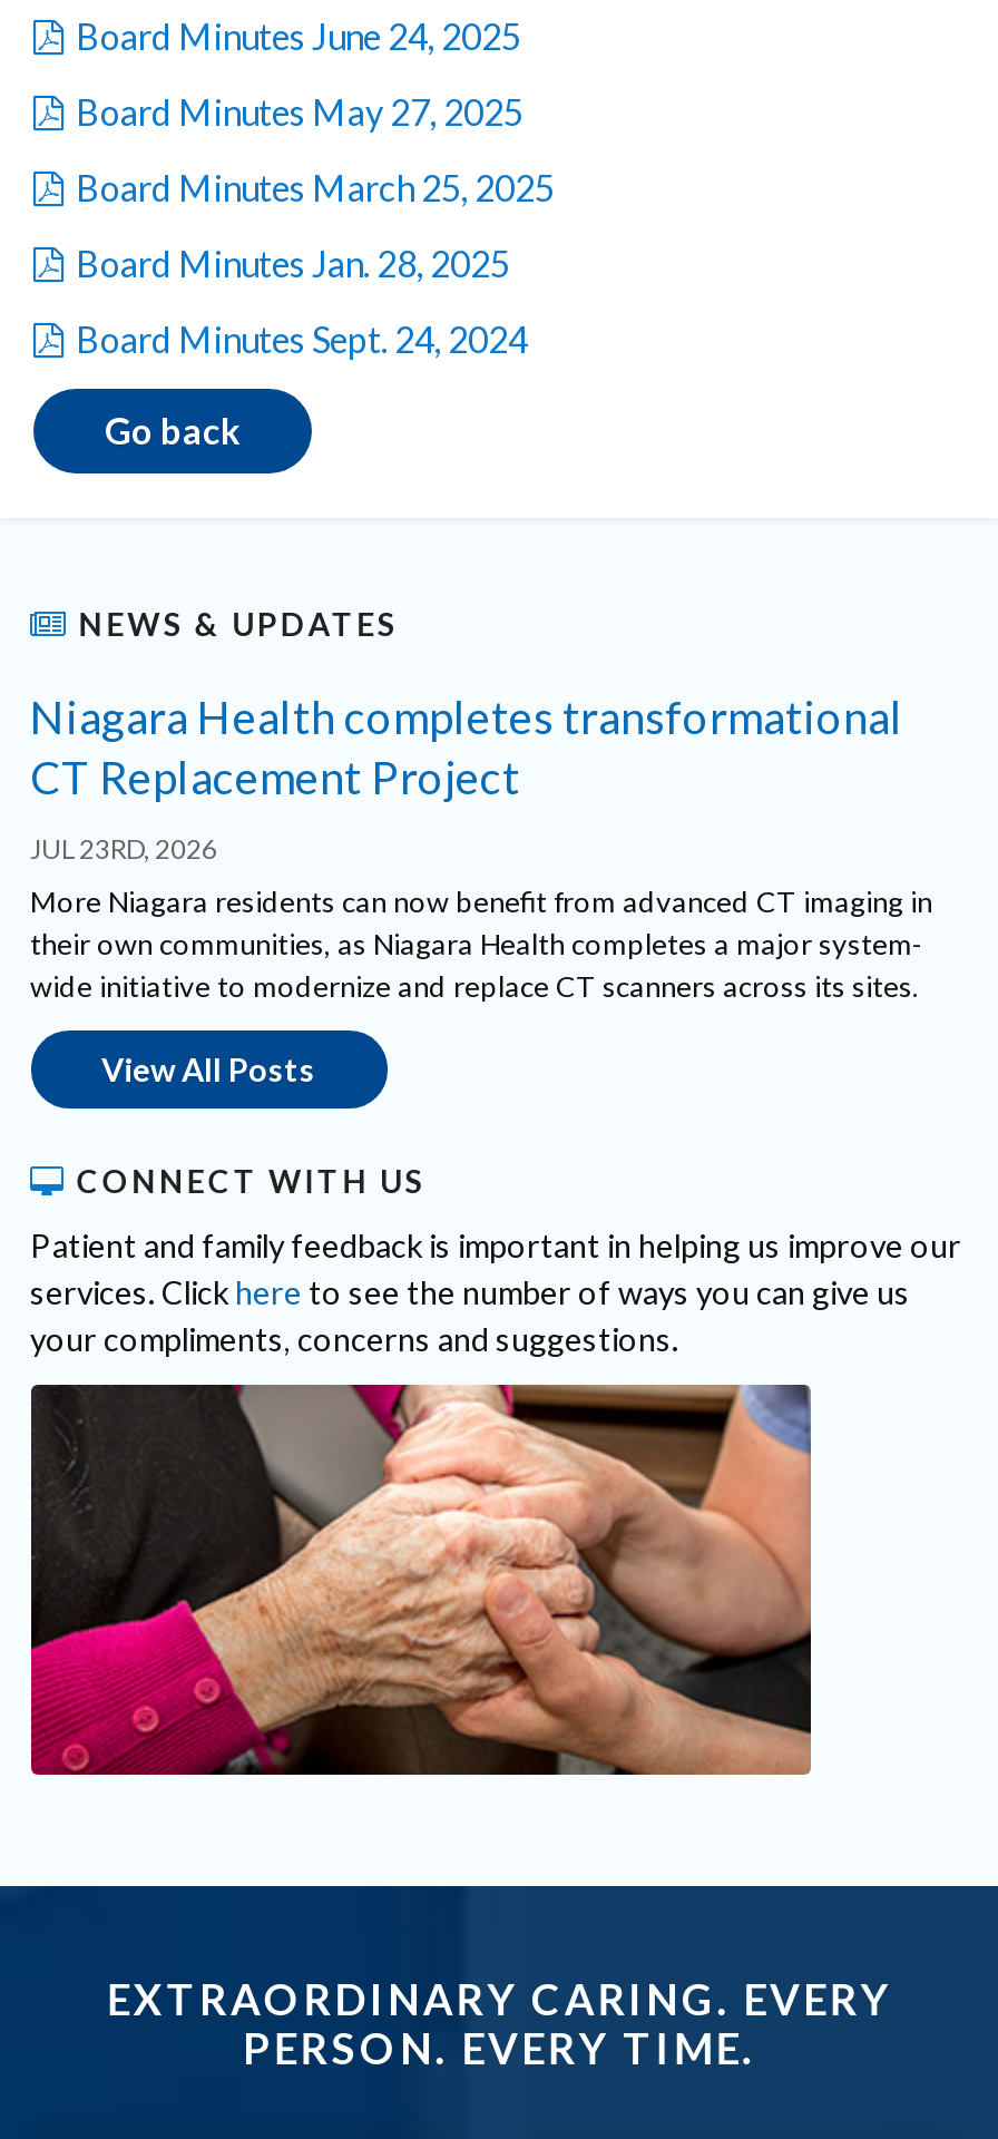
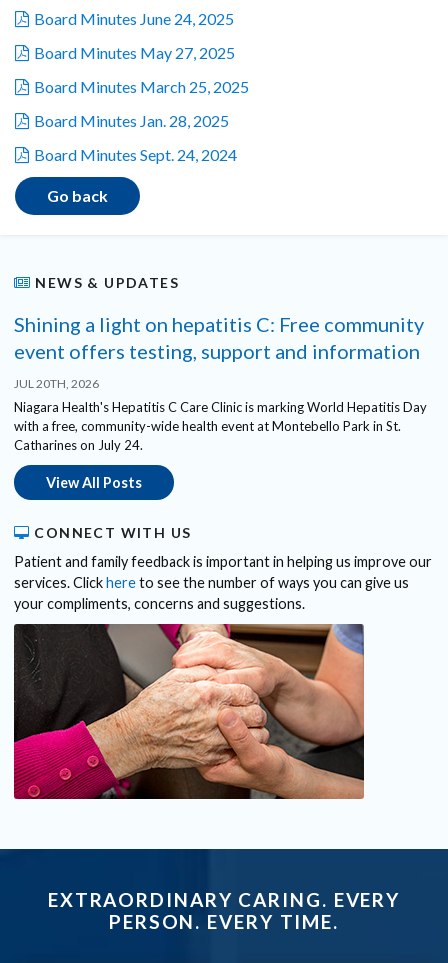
[30,690,903,804] Niagara Health completes transformational | CT Replacement Project -> [13,312,423,363] Shining a light on hepatitis C: Free community | event offers testing, support and information
[30,833,217,867] JUL 23RD, 2026 -> [13,376,98,391] JUL 20TH, 2026
[30,884,932,1005] More Niagara residents can now benefit from advanced CT imaging in | their own communities, as Niagara Health completes a major system- | wide initiative to modernize and replace CT scanners across its sites. -> [13,399,426,453] Niagara Health's Hepatitis C Care Clinic is marking World Hepatitis Day | with a free, community-wide health event at Montebello Park in St. | Catharines on July 24.

